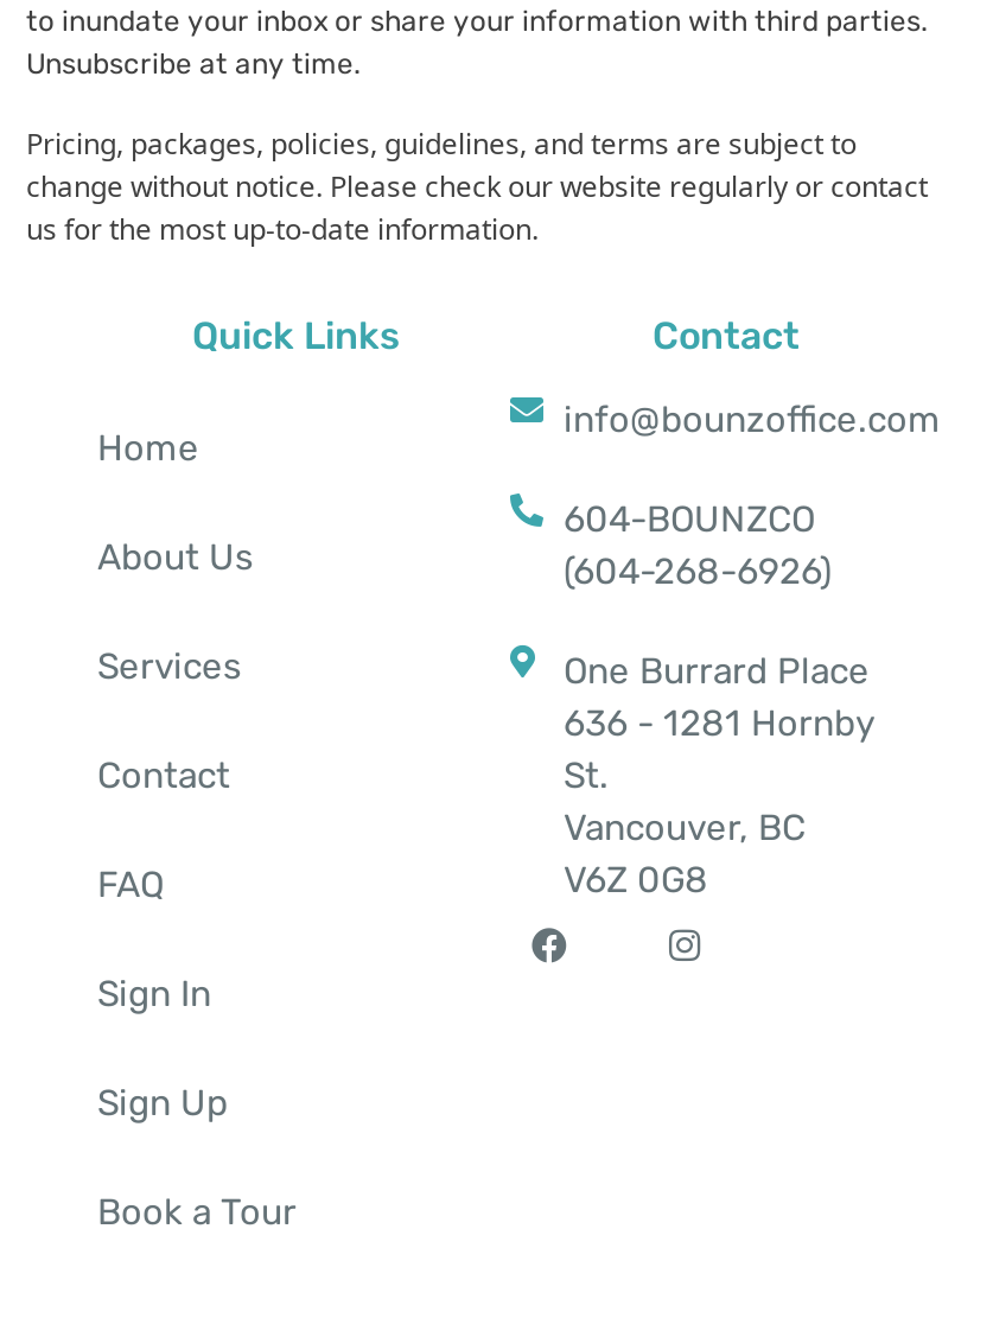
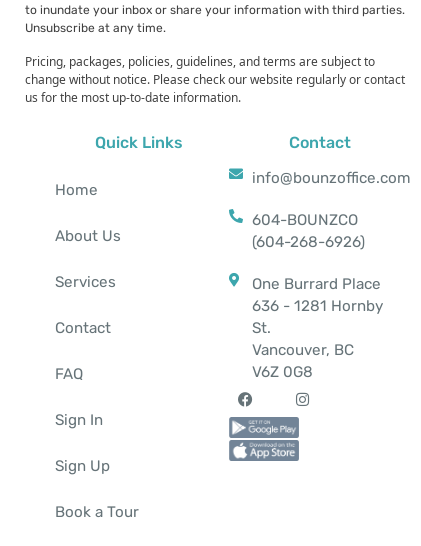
none -> [228,416,300,462] [image]

